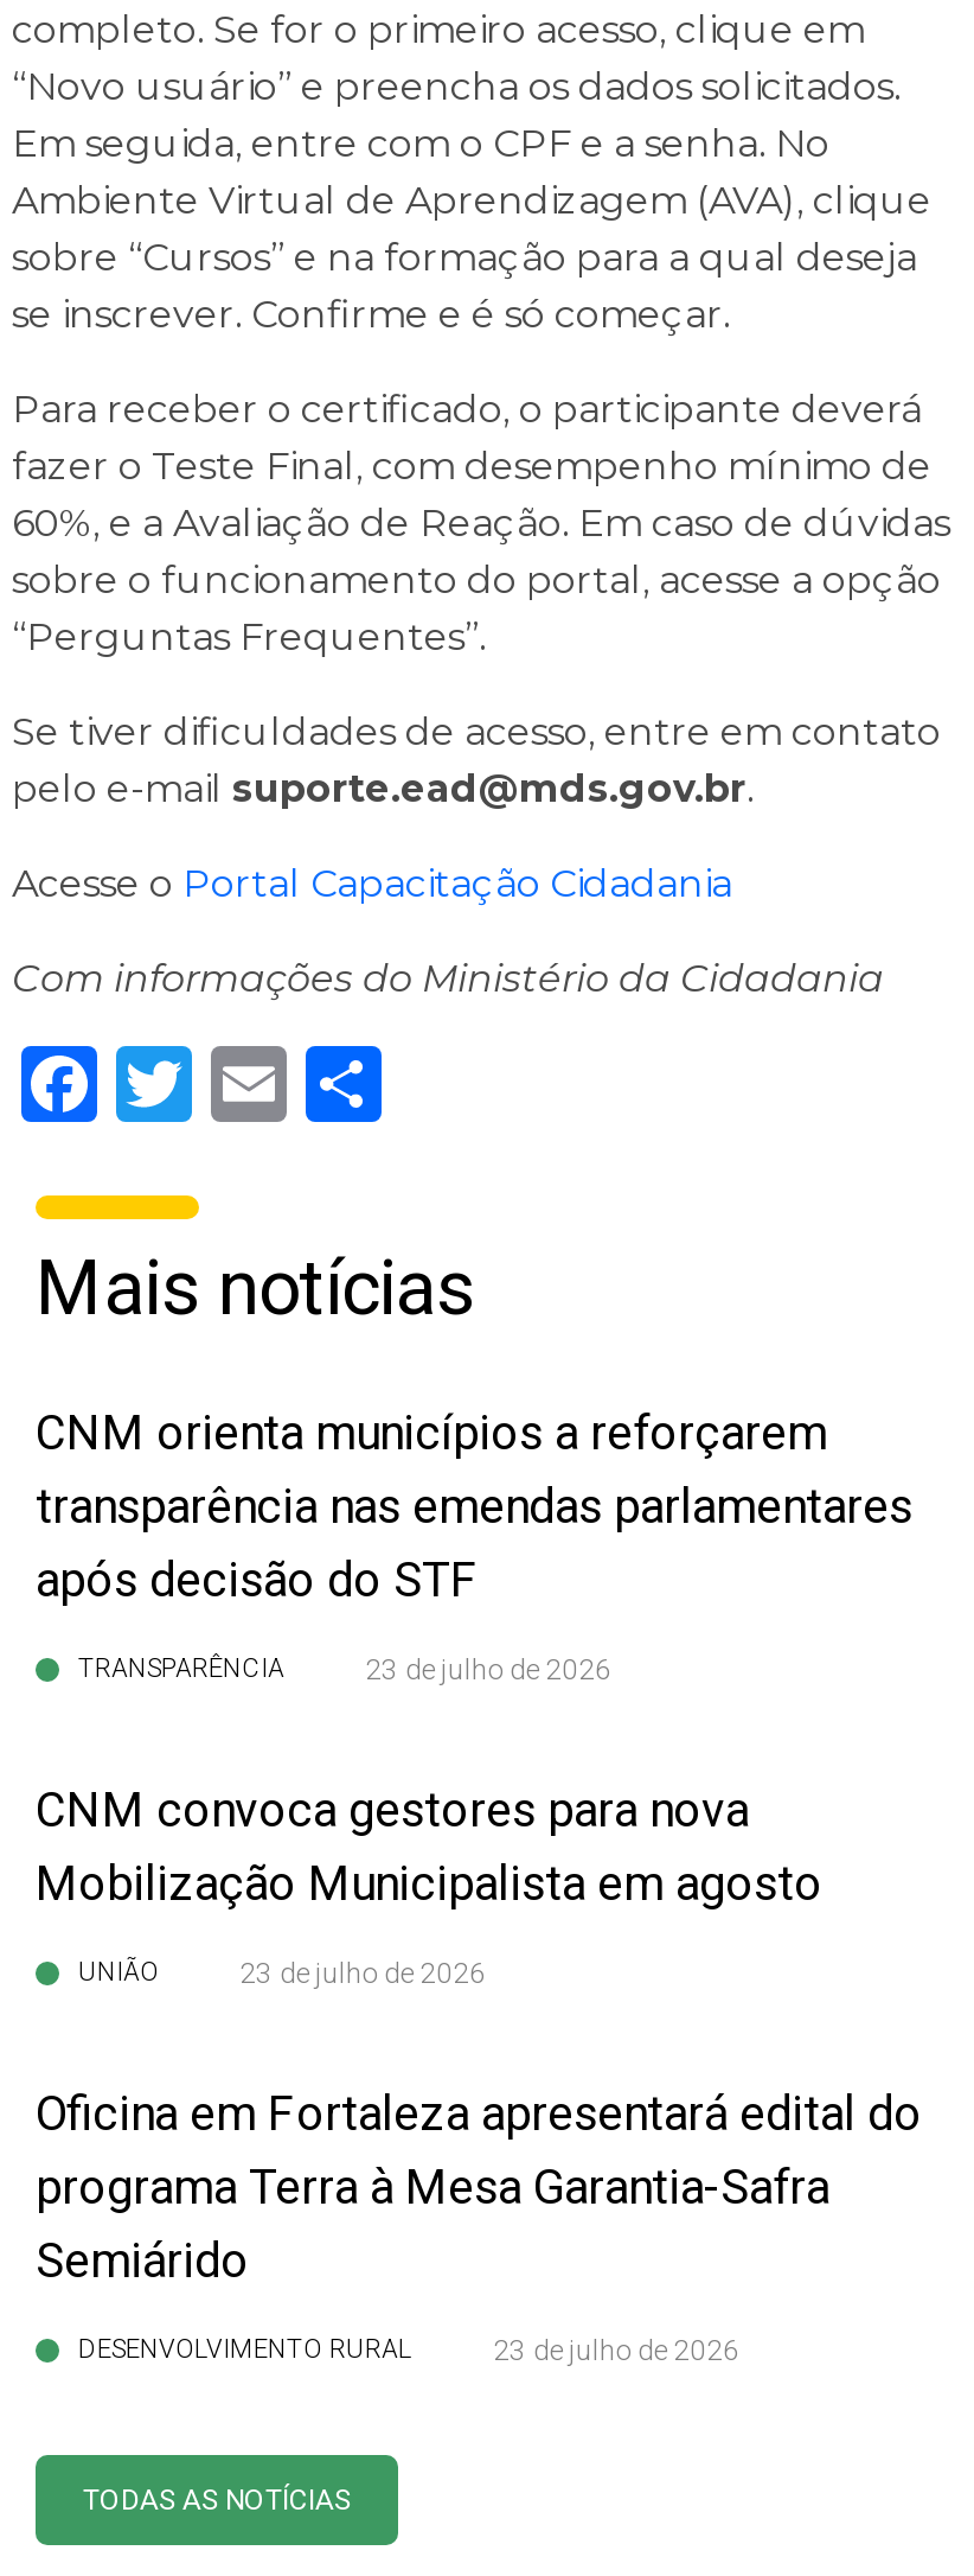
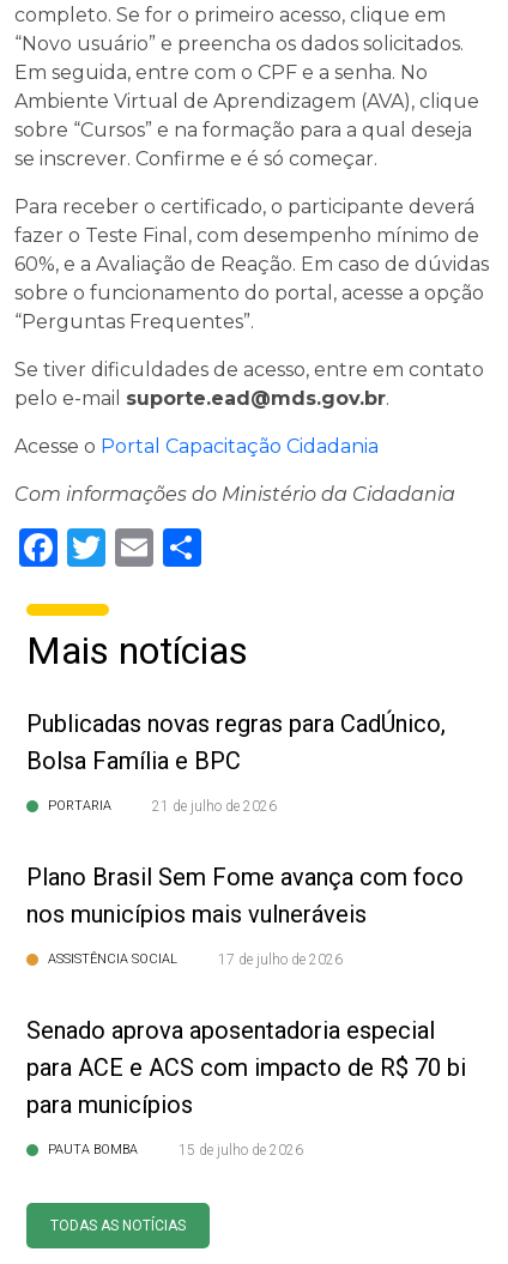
[36,1404,912,1608] CNM orienta municípios a reforçarem | transparência nas emendas parlamentares | após decisão do STF -> [26,709,446,775] Publicadas novas regras para CadÚnico, | Bolsa Família e BPC
[78,1653,611,1686] TRANSPARÊNCIA | 23 de julho de 2026 -> [48,798,277,815] PORTARIA | 21 de julho de 2026
[36,1781,822,1912] CNM convoca gestores para nova | Mobilização Municipalista em agosto -> [26,863,464,929] Plano Brasil Sem Fome avança com foco | nos municípios mais vulneráveis
[78,1957,486,1990] UNIÃO | 23 de julho de 2026 -> [48,951,343,968] ASSISTÊNCIA SOCIAL | 17 de julho de 2026
[36,2085,922,2289] Oficina em Fortaleza apresentará edital do | programa Terra à Mesa Garantia-Safra | Semiárido -> [26,1016,466,1119] Senado aprova aposentadoria especial | para ACE e ACS com impacto de R$ 70 bi | para municípios
[78,2334,739,2367] DESENVOLVIMENTO RURAL | 23 de julho de 2026 -> [48,1142,303,1159] PAUTA BOMBA | 15 de julho de 2026

